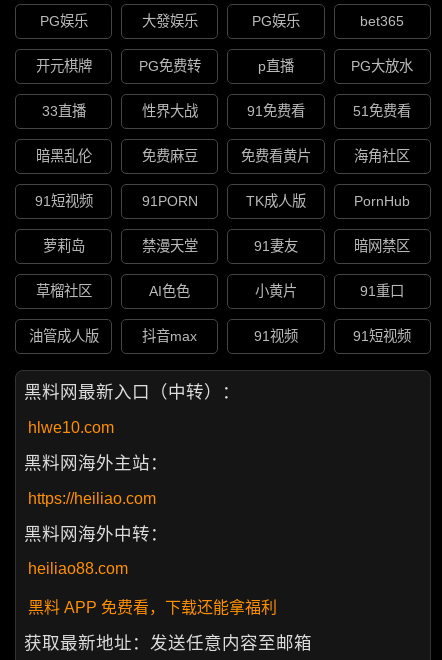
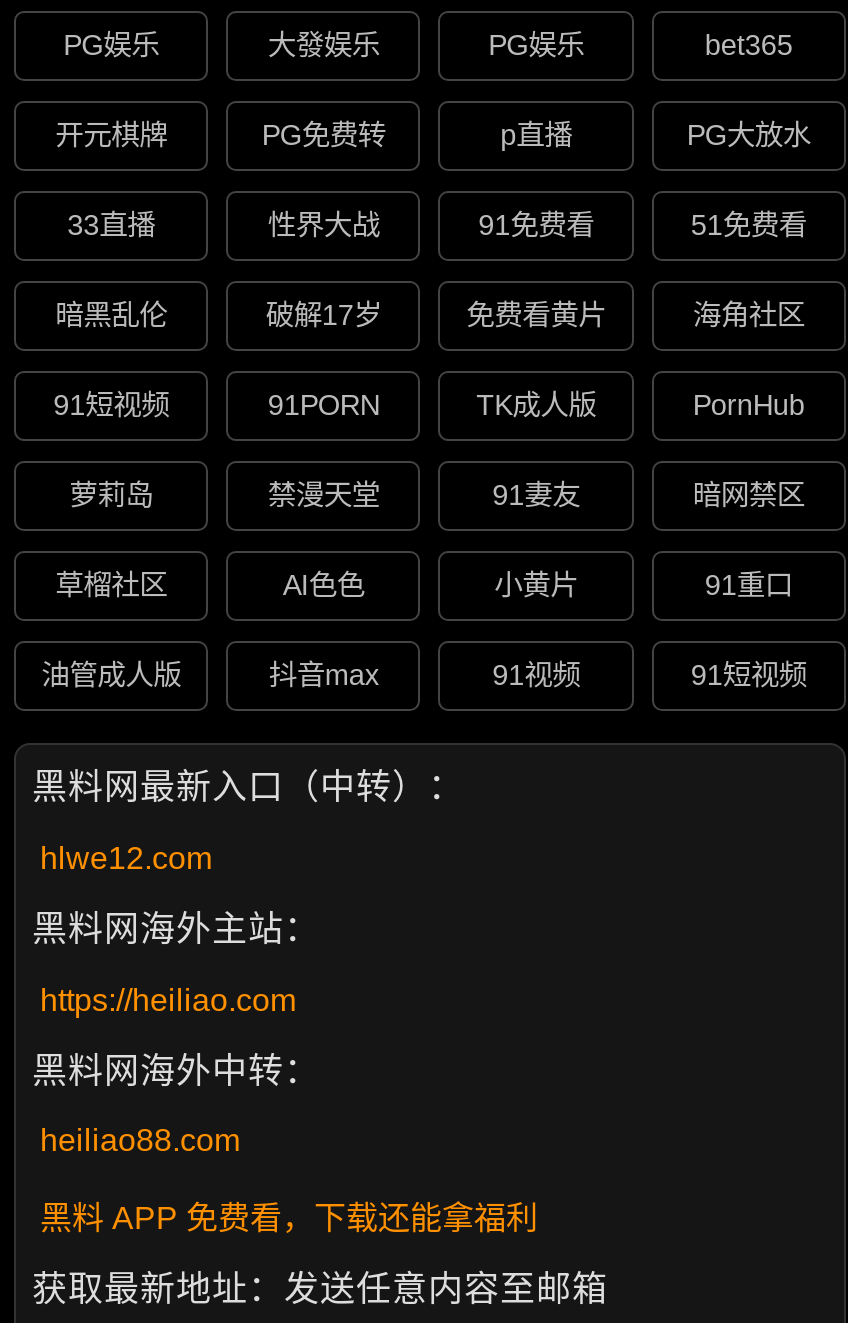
[142,148,198,164] 免费麻豆 -> [266,300,382,332] 破解17岁
[28,419,114,436] hlwe10.com -> [40,841,212,875] hlwe12.com

